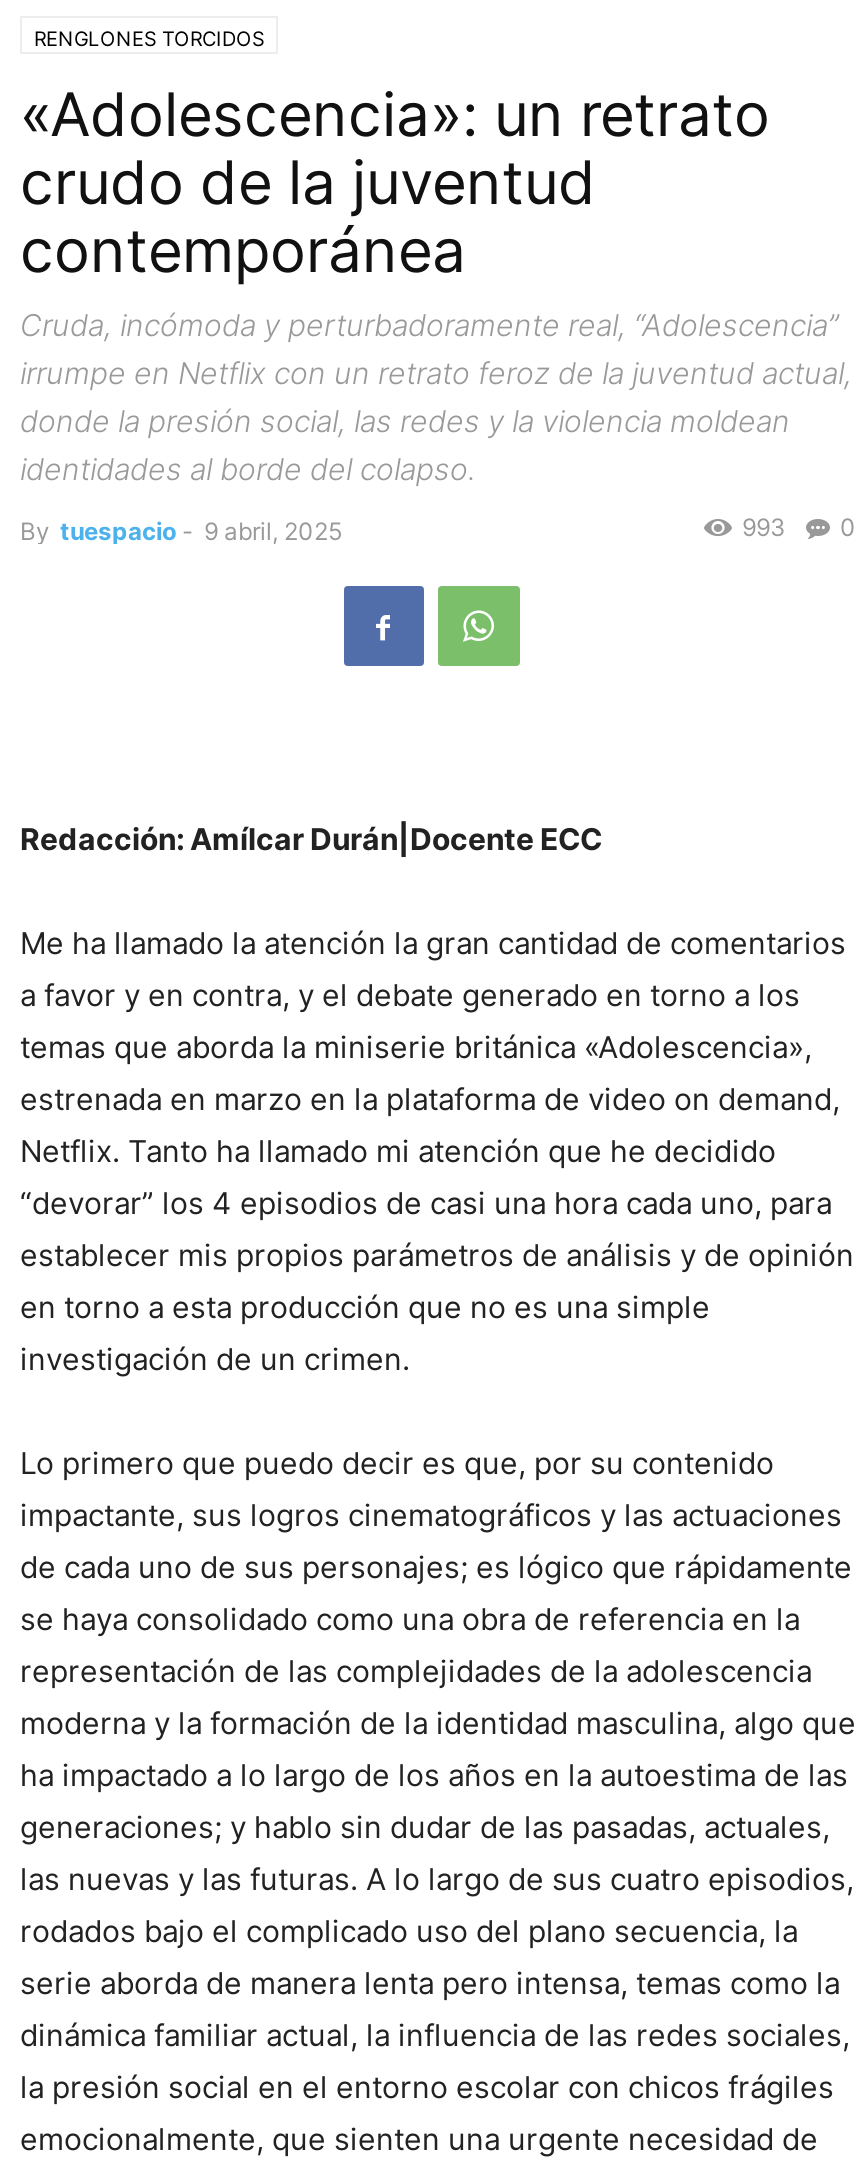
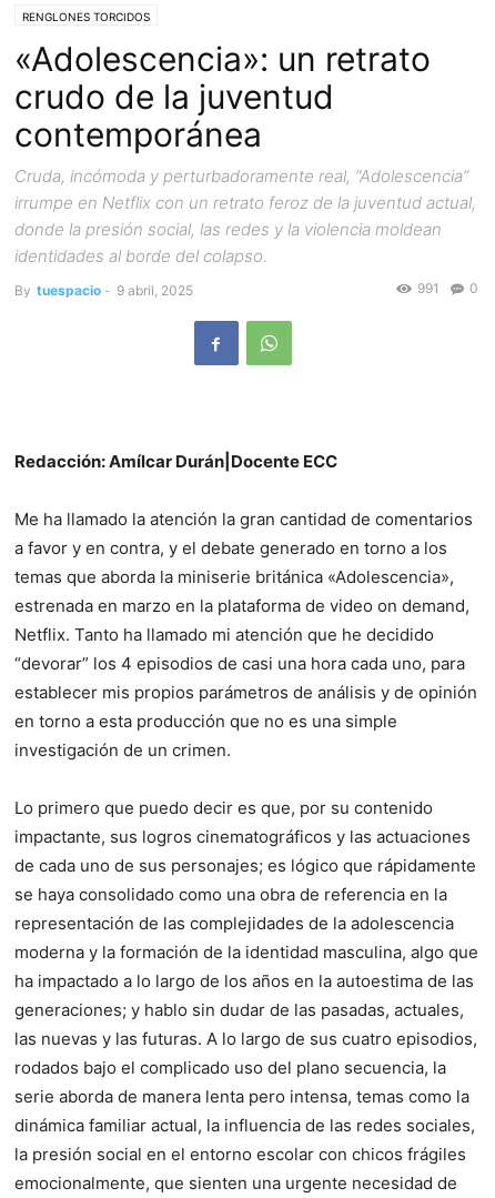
[742,512,856,542] 993 0 -> [417,280,478,296] 991 0

